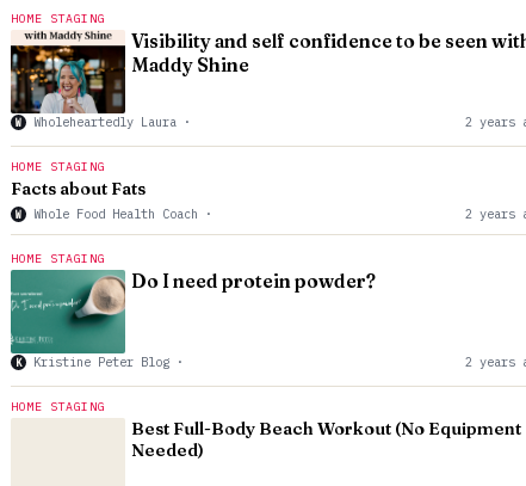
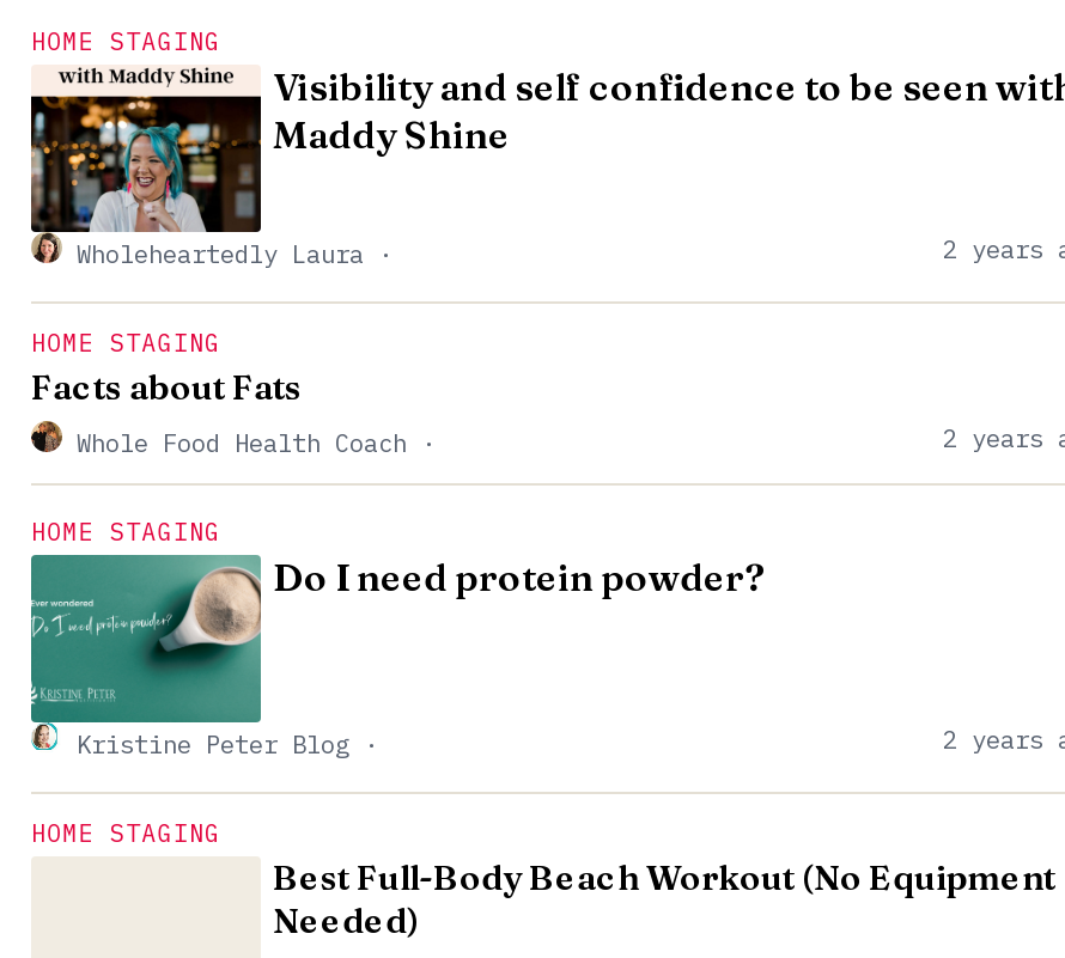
[16,113,191,130] W Wholeheartedly Laura · -> [62,237,392,270] Wholeheartedly Laura ·
[16,205,212,222] W Whole Food Health Coach · -> [62,426,436,459] Whole Food Health Coach ·
[16,353,184,370] K Kristine Peter Blog · -> [62,727,378,761] Kristine Peter Blog ·

